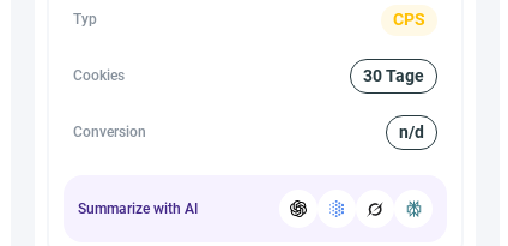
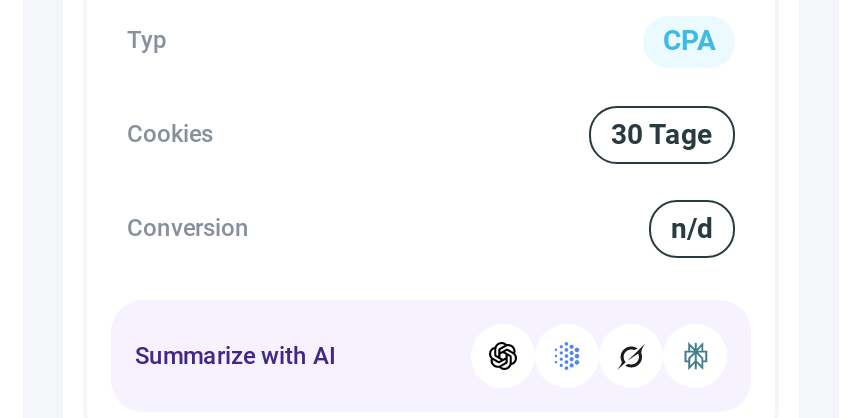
[393,10,425,29] CPS -> [663,24,715,56] CPA

